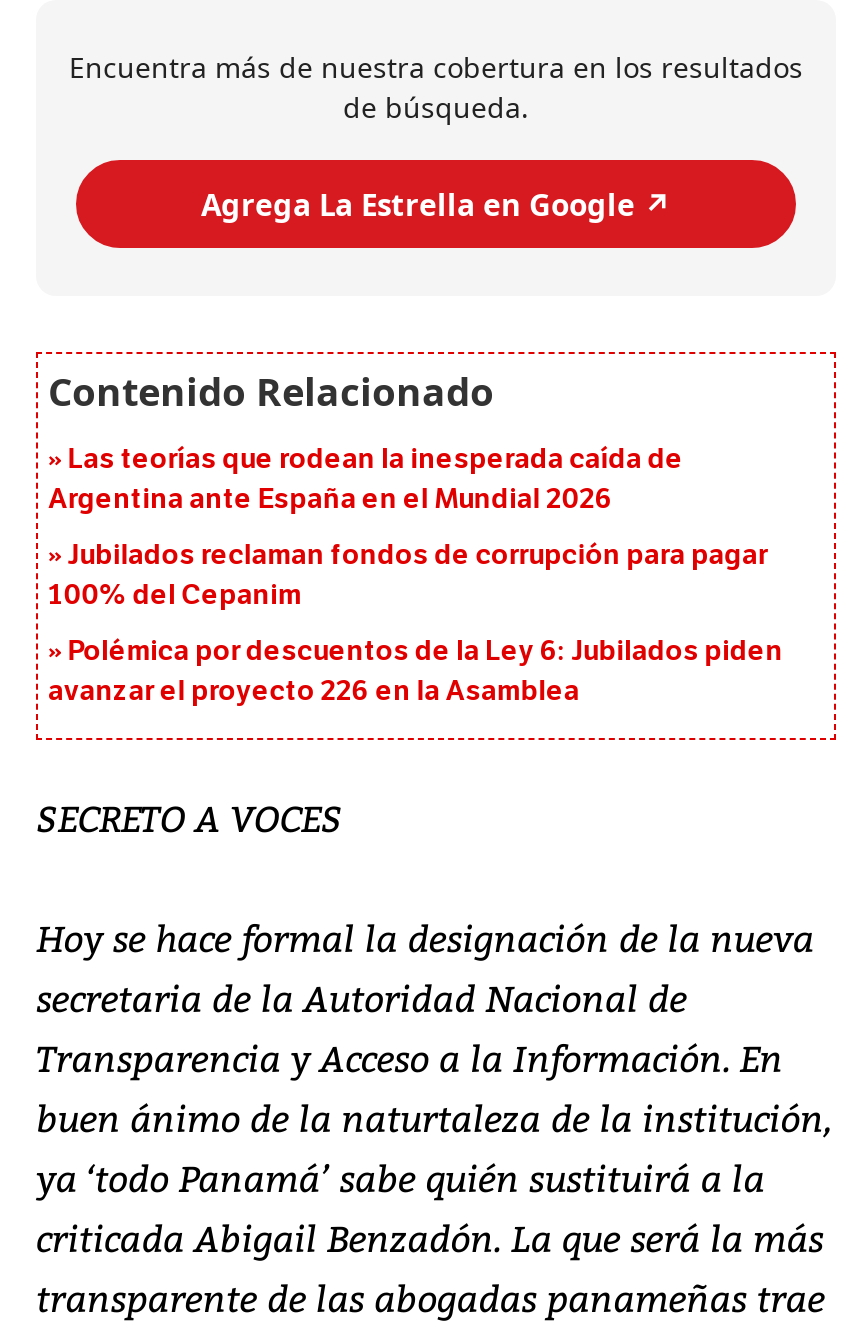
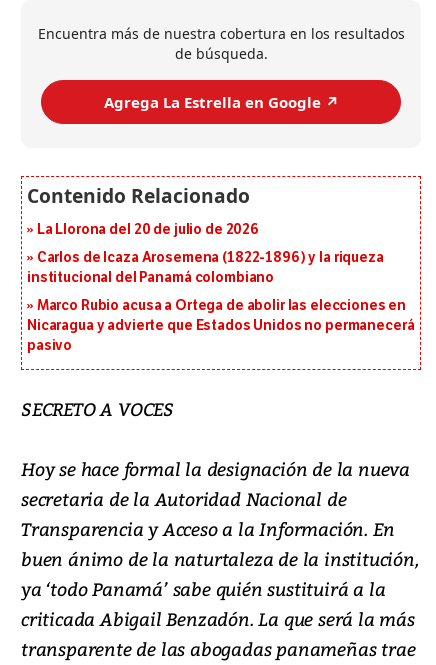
[48,443,683,517] Las teorías que rodean la inesperada caída de | Argentina ante España en el Mundial 2026 -> [37,221,259,238] La Llorona del 20 de julio de 2026
[48,539,768,613] Jubilados reclaman fondos de corrupción para pagar | 100% del Cepanim -> [27,249,384,286] Carlos de Icaza Arosemena (1822-1896) y la riqueza | institucional del Panamá colombiano
[48,635,783,709] Polémica por descuentos de la Ley 6: Jubilados piden | avanzar el proyecto 226 en la Asamblea -> [27,297,414,354] Marco Rubio acusa a Ortega de abolir las elecciones en | Nicaragua y advierte que Estados Unidos no permanecerá | pasivo

